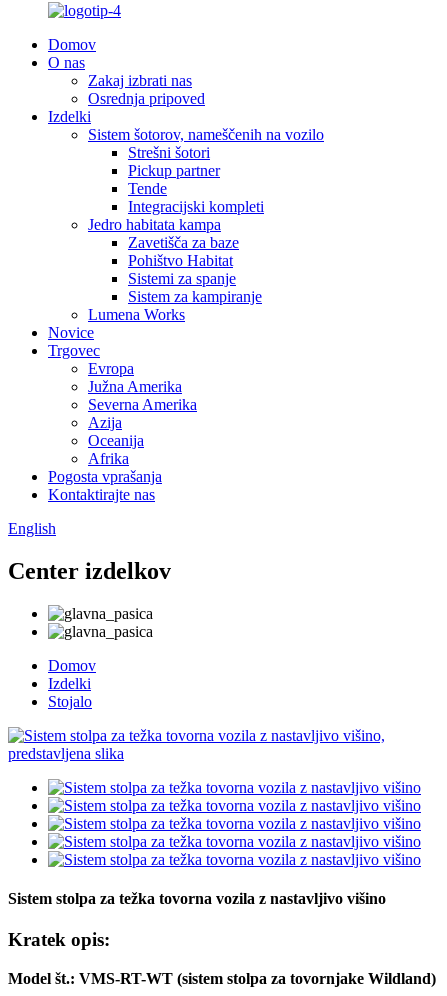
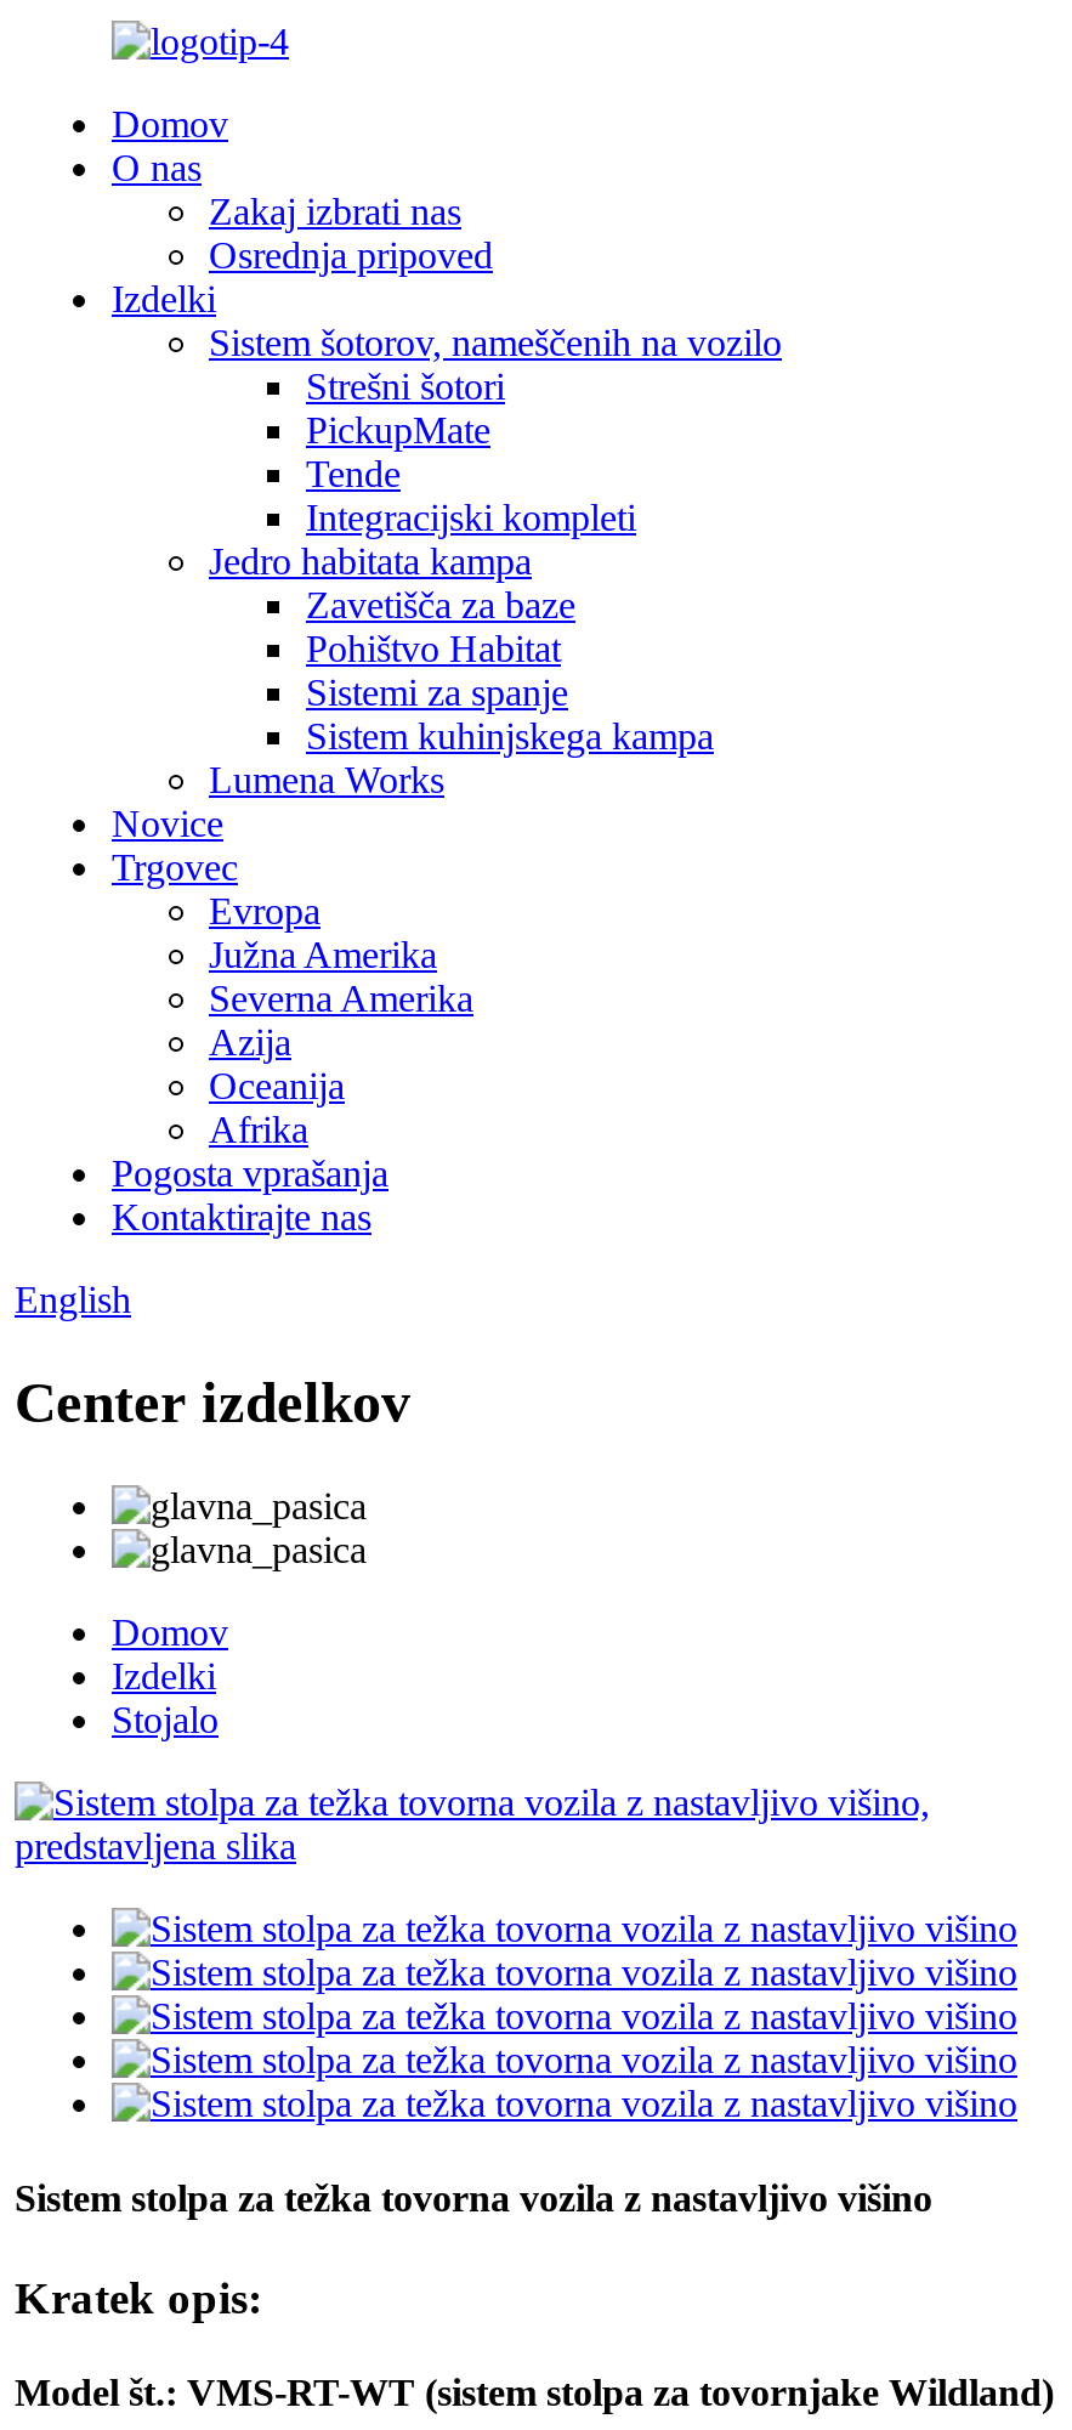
[128,162,220,179] Pickup partner -> [306,409,490,451] PickupMate
[128,288,262,305] Sistem za kampiranje -> [306,715,714,757] Sistem kuhinjskega kampa

